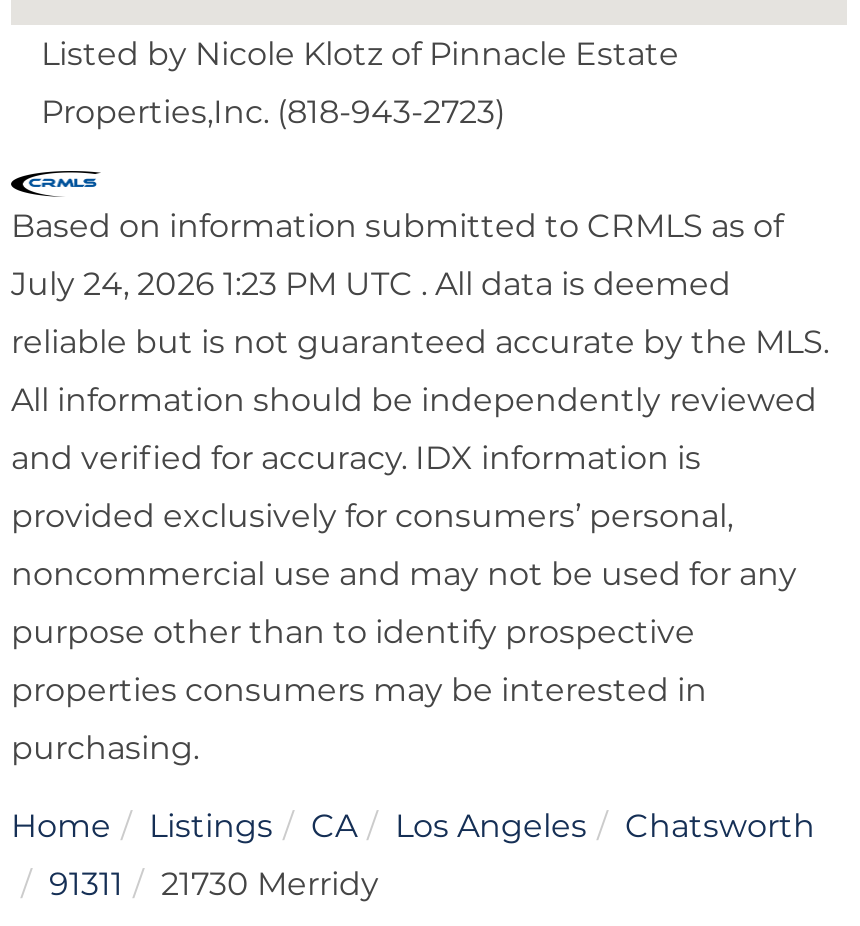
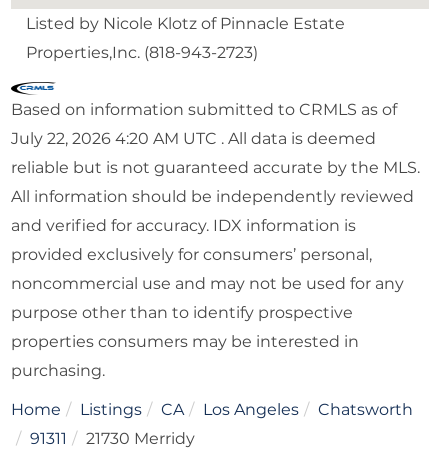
[11,264,731,302] July 24, 2026 1:23 PM UTC . All data is deemed -> [11,129,376,148] July 22, 2026 4:20 AM UTC . All data is deemed

